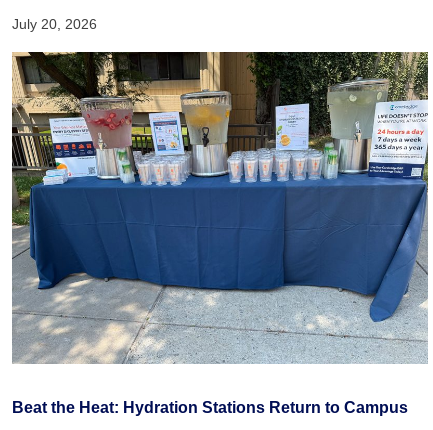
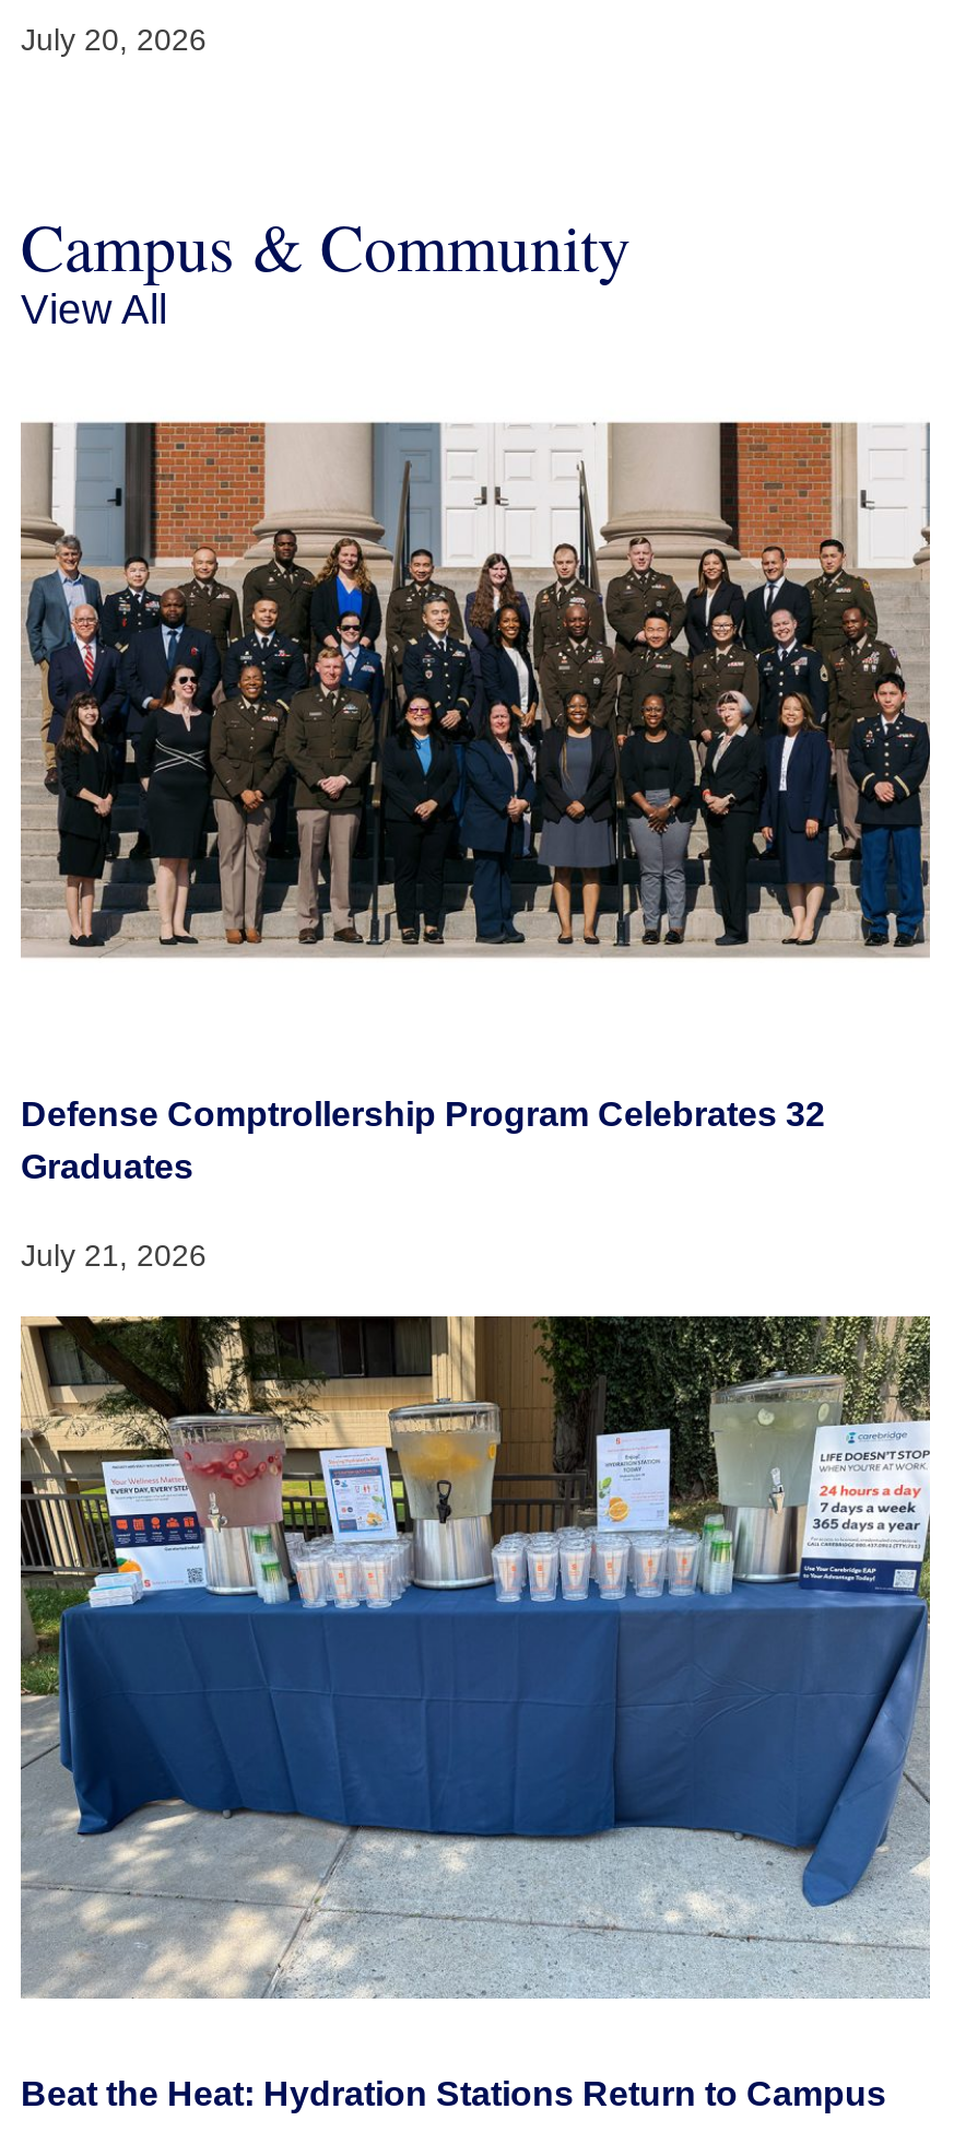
none -> [19,420,932,960] [image]
none -> [21,201,631,332] Campus & Community | View All
none -> [21,1096,825,1273] Defense Comptrollership Program Celebrates 32 | Graduates | July 21, 2026

